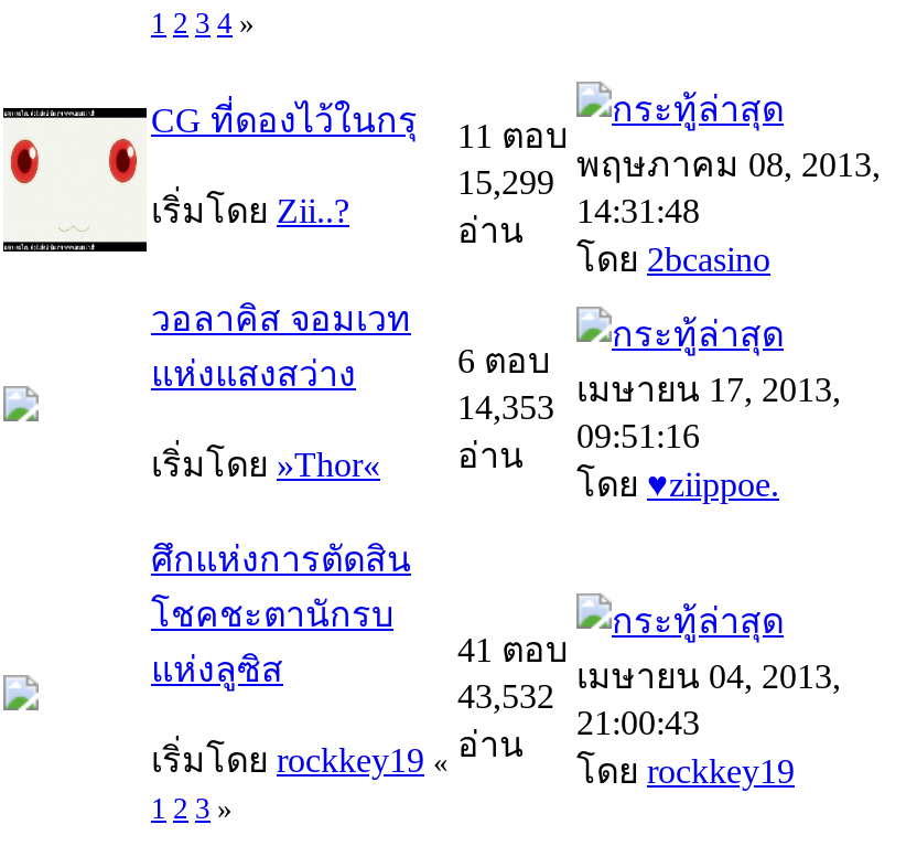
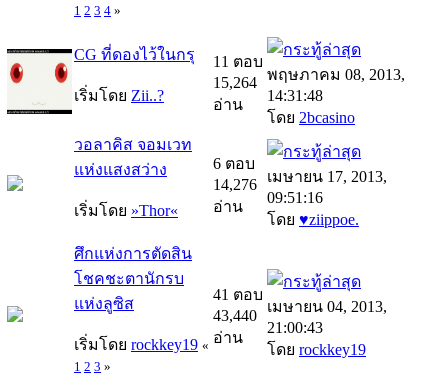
[457,144,881,200] 15,299 พฤษภาคม 08, 2013, -> [213,65,405,90] 15,264 พฤษภาคม 08, 2013,
[457,370,841,425] 14,353 เมษายน 17, 2013, -> [213,167,387,192] 14,276 เมษายน 17, 2013,
[457,676,554,714] 43,532 -> [213,306,257,323] 43,440

